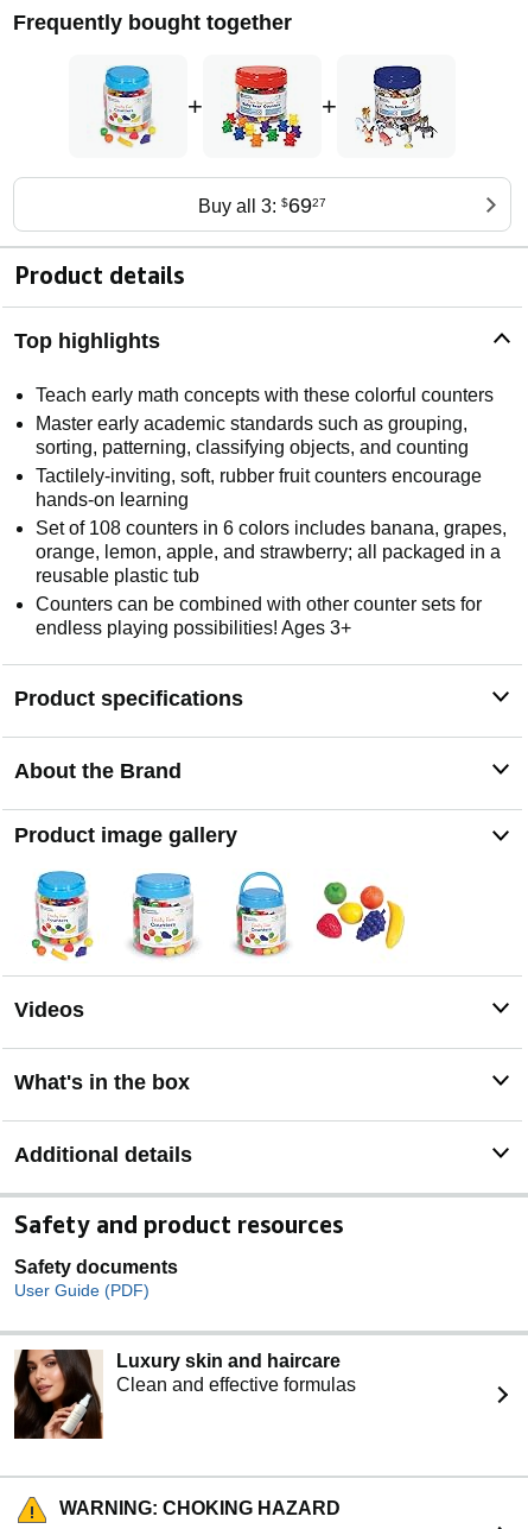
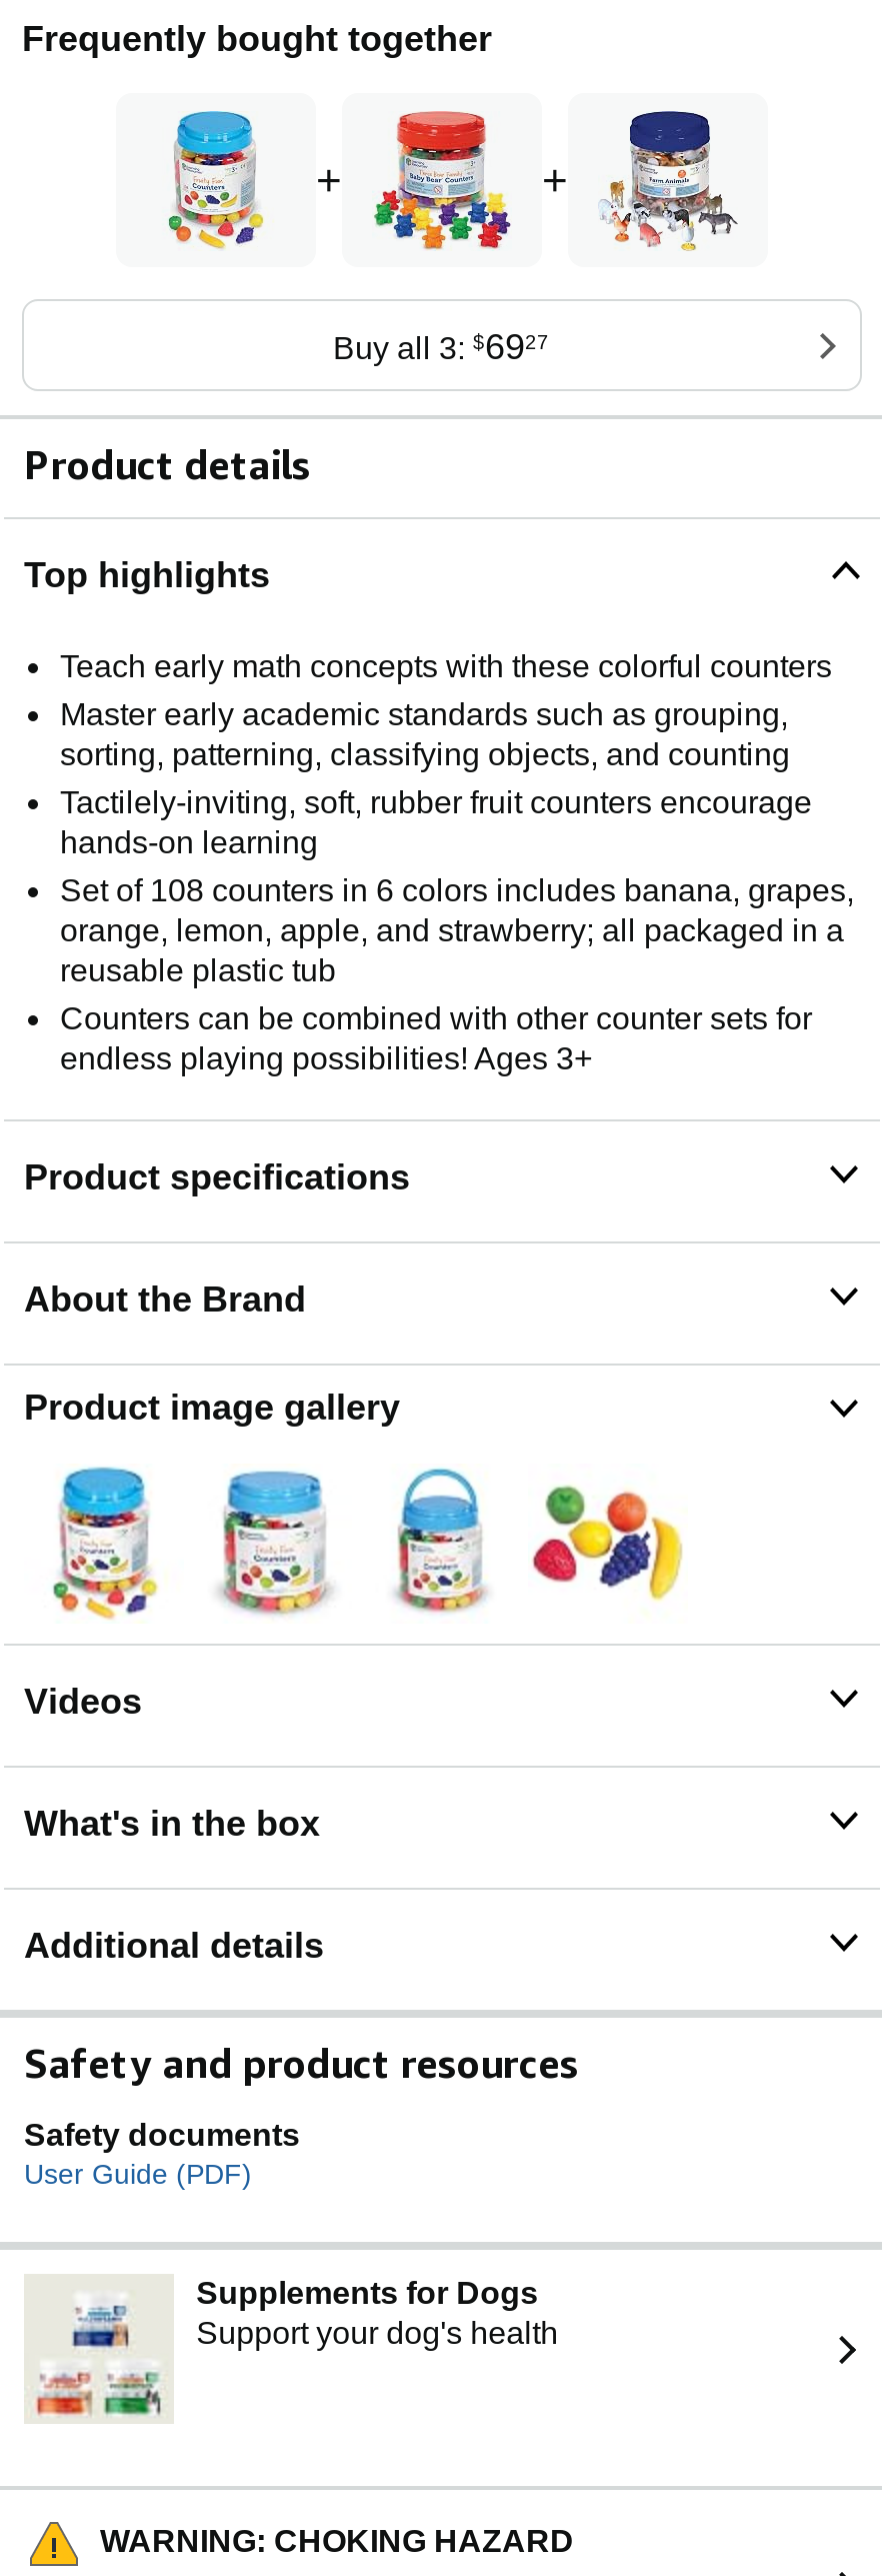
[13,1348,356,1440] [image] | Luxury skin and haircare | Clean and effective formulas -> [24,2274,558,2424] [image] | Supplements for Dogs | Support your dog's health

